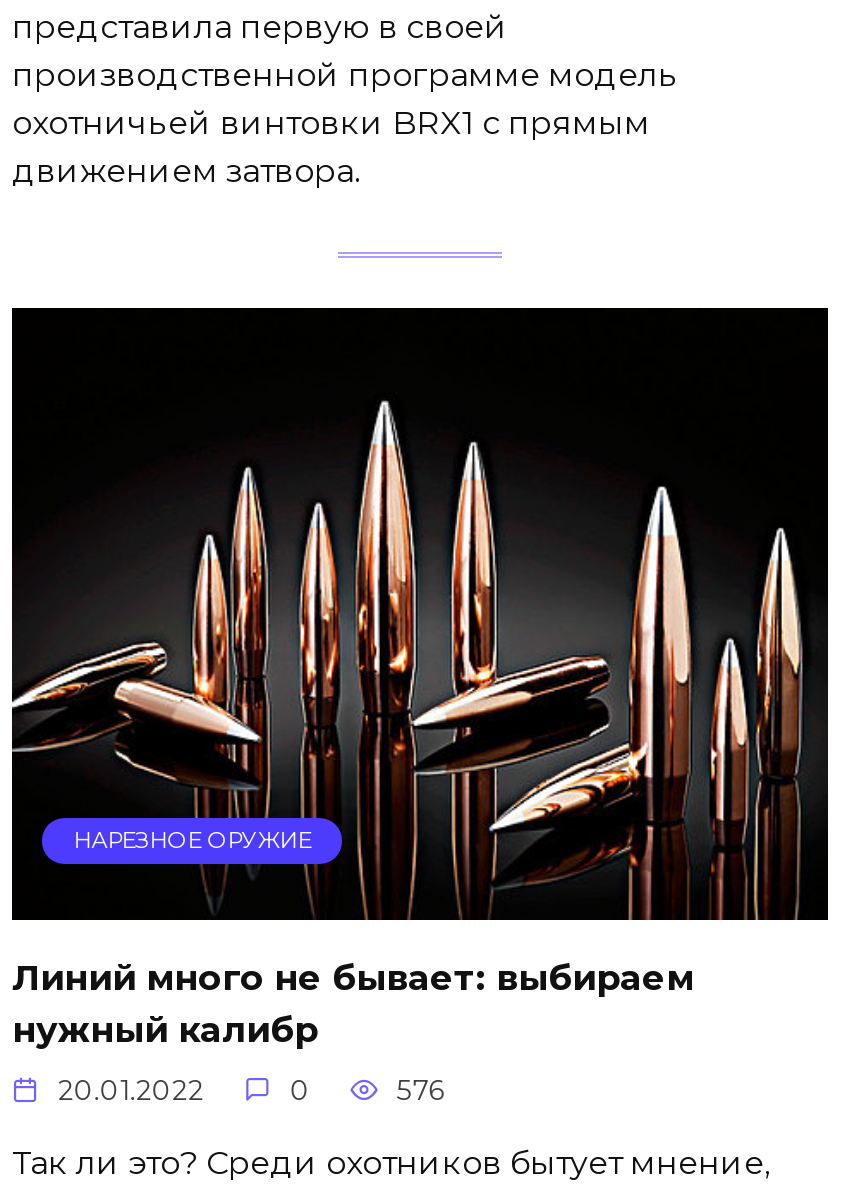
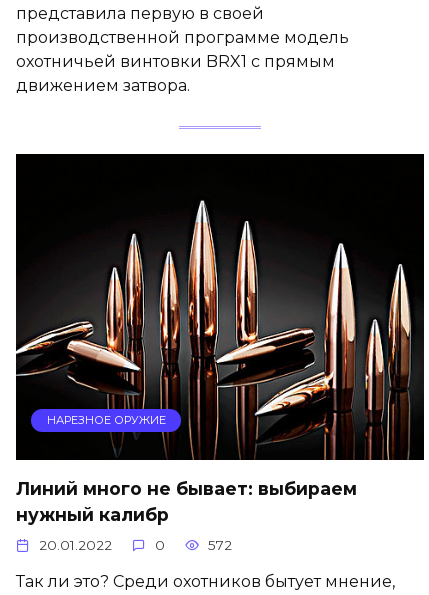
[397,1074,445,1106] 576 -> [208,537,232,553] 572

